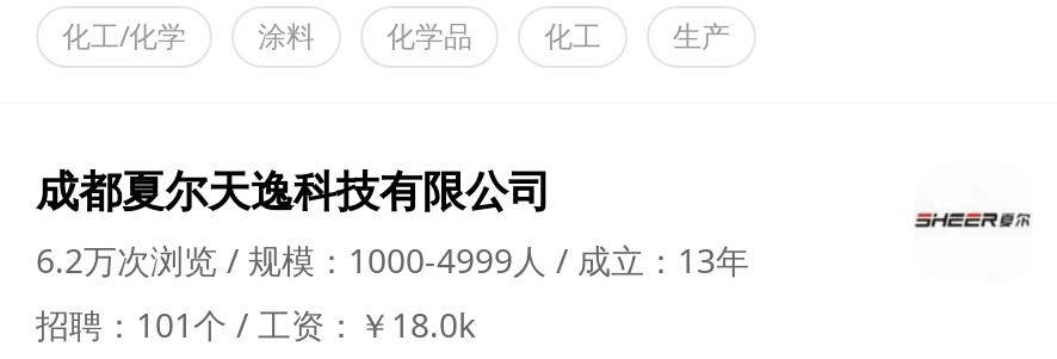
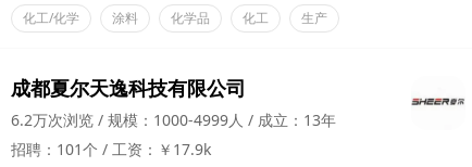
[36,301,475,346] 招聘：101个 工资：￥18.0k -> [11,138,211,159] 招聘：101个 工资：￥17.9k

